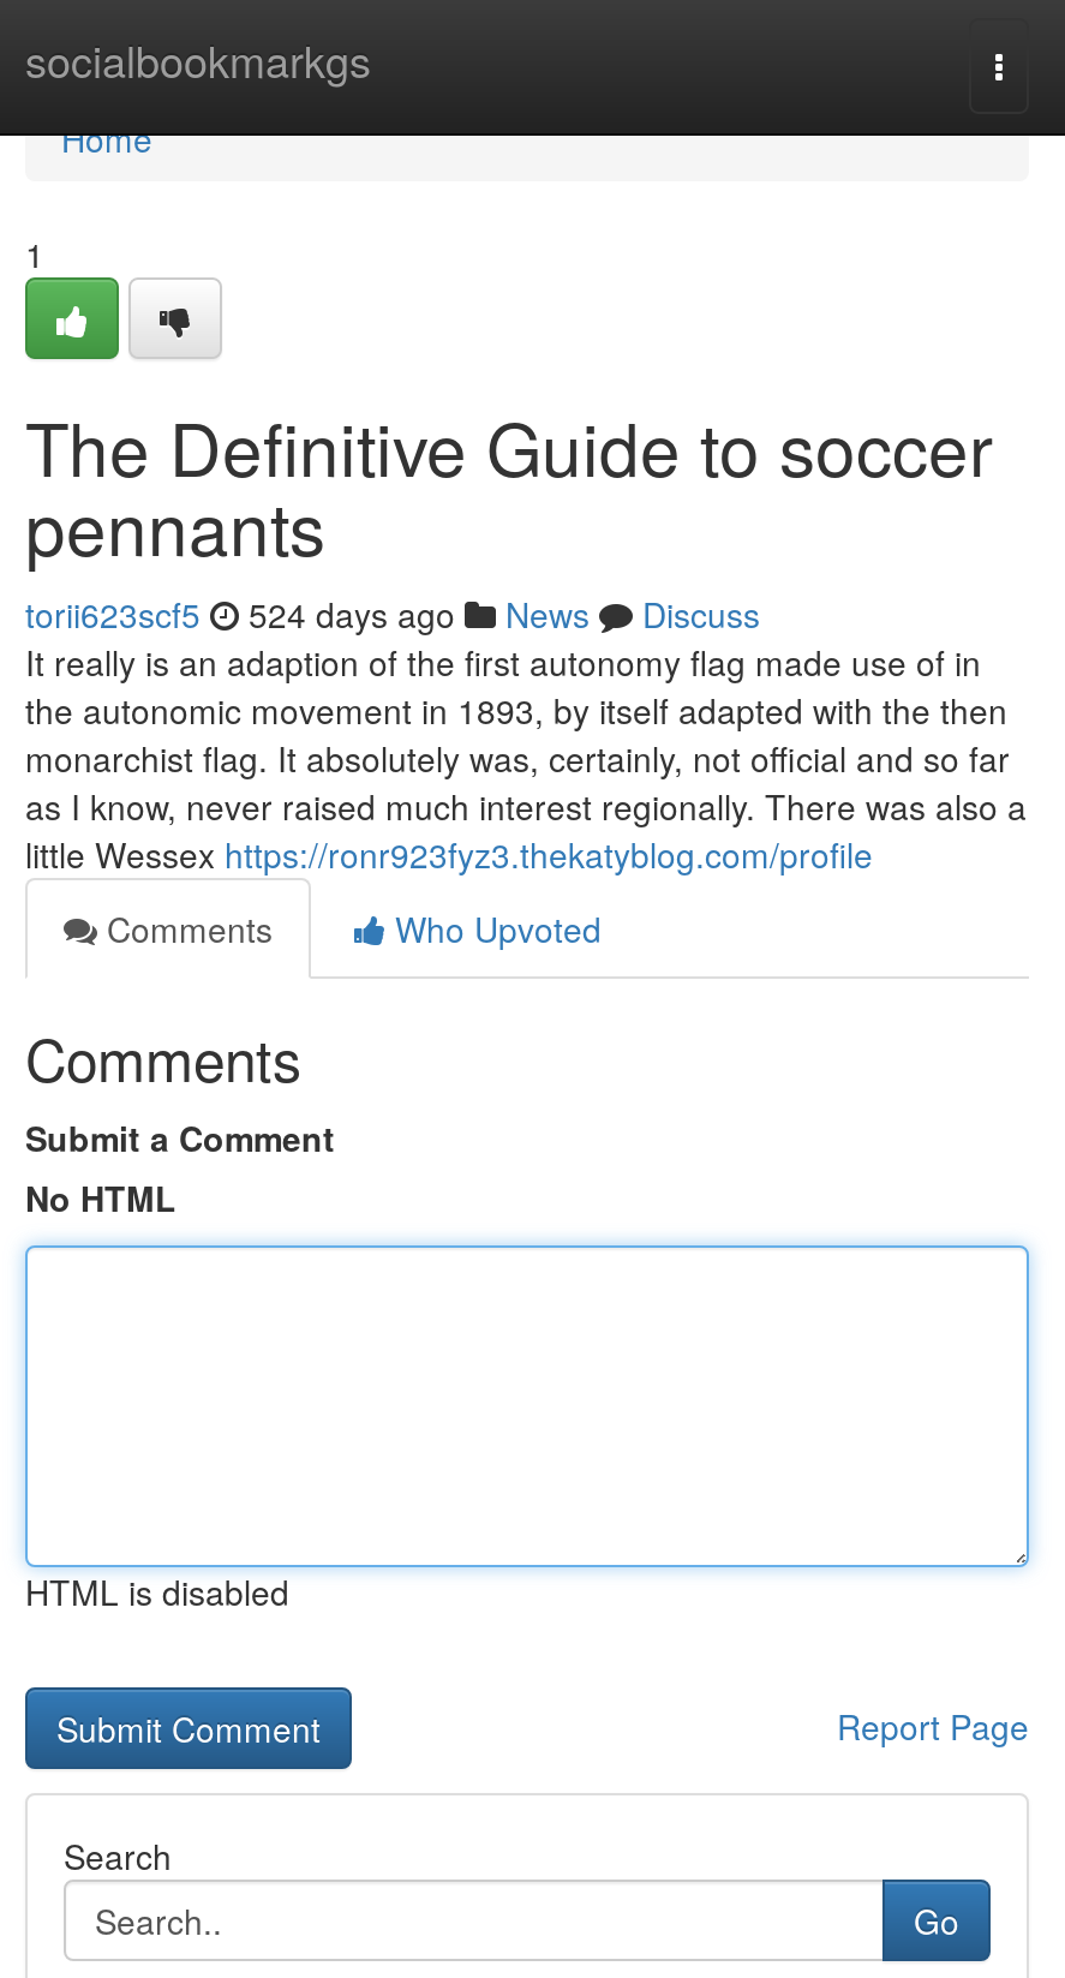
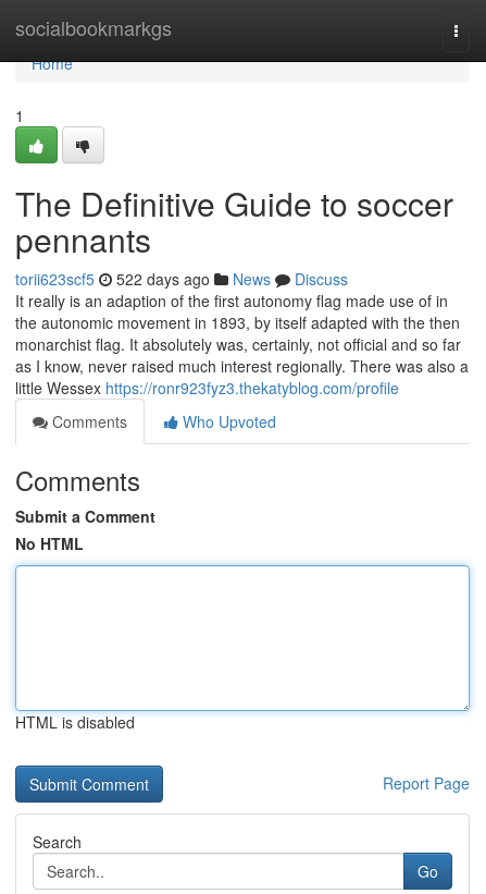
[25,590,760,638] torii623scf5 524 days ago News Discuss -> [15,268,348,290] torii623scf5 522 days ago News Discuss

